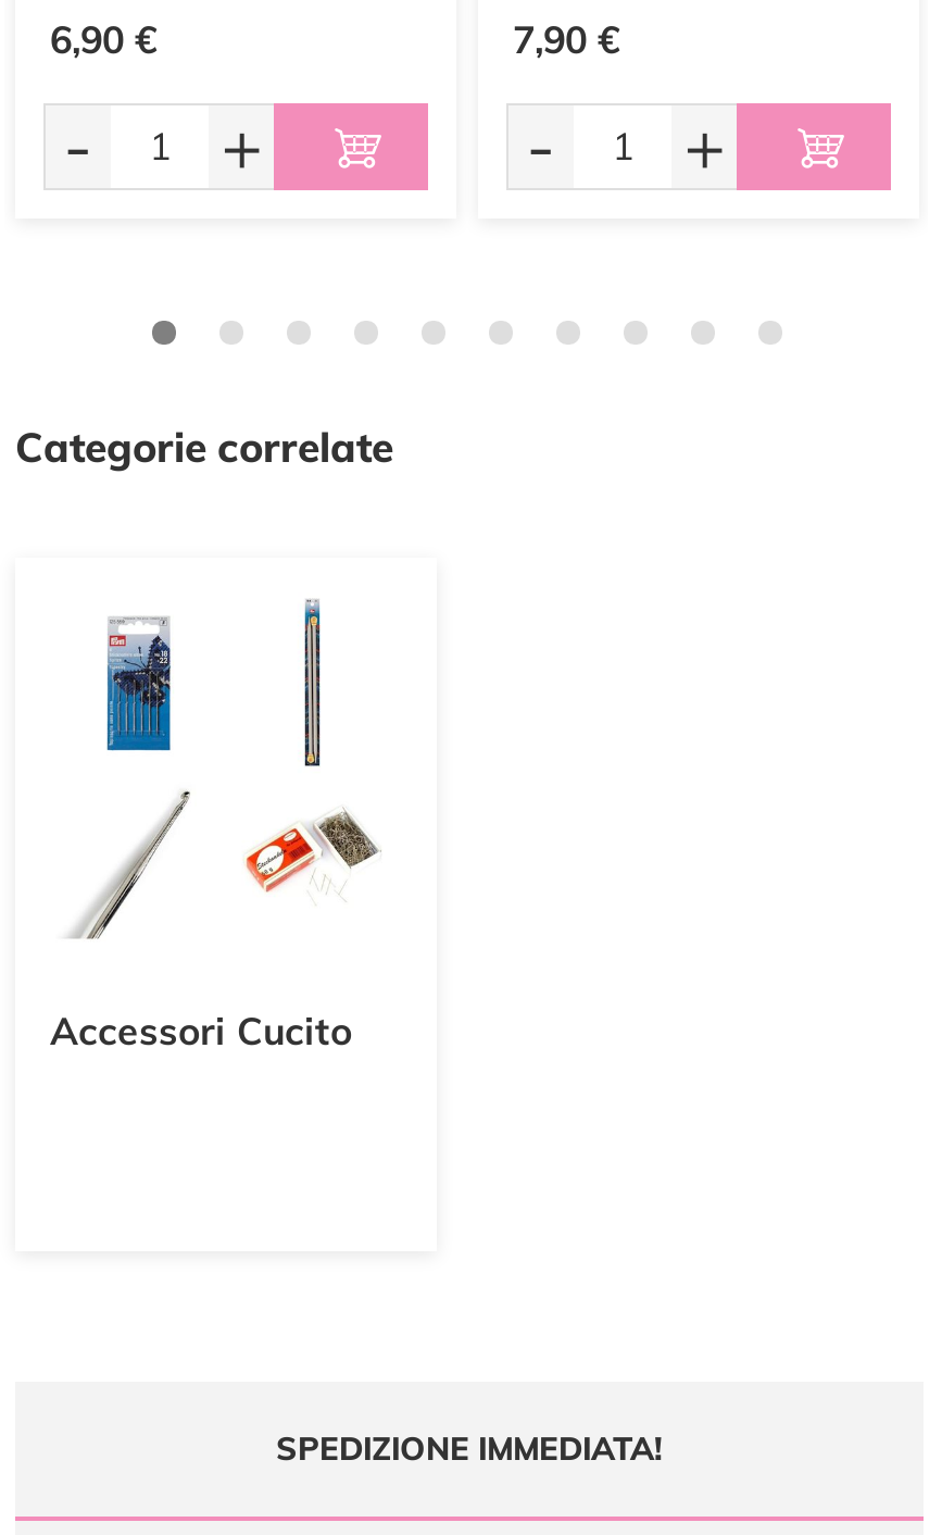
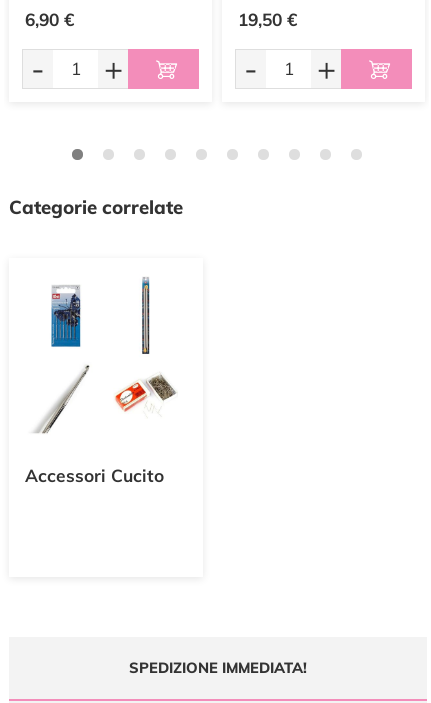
[513,15,619,61] 7,90 € -> [238,9,297,30] 19,50 €

